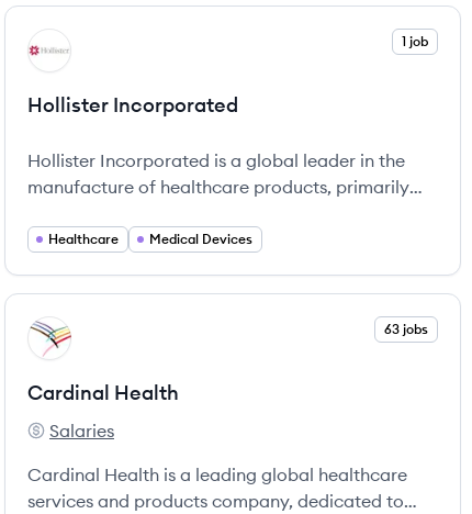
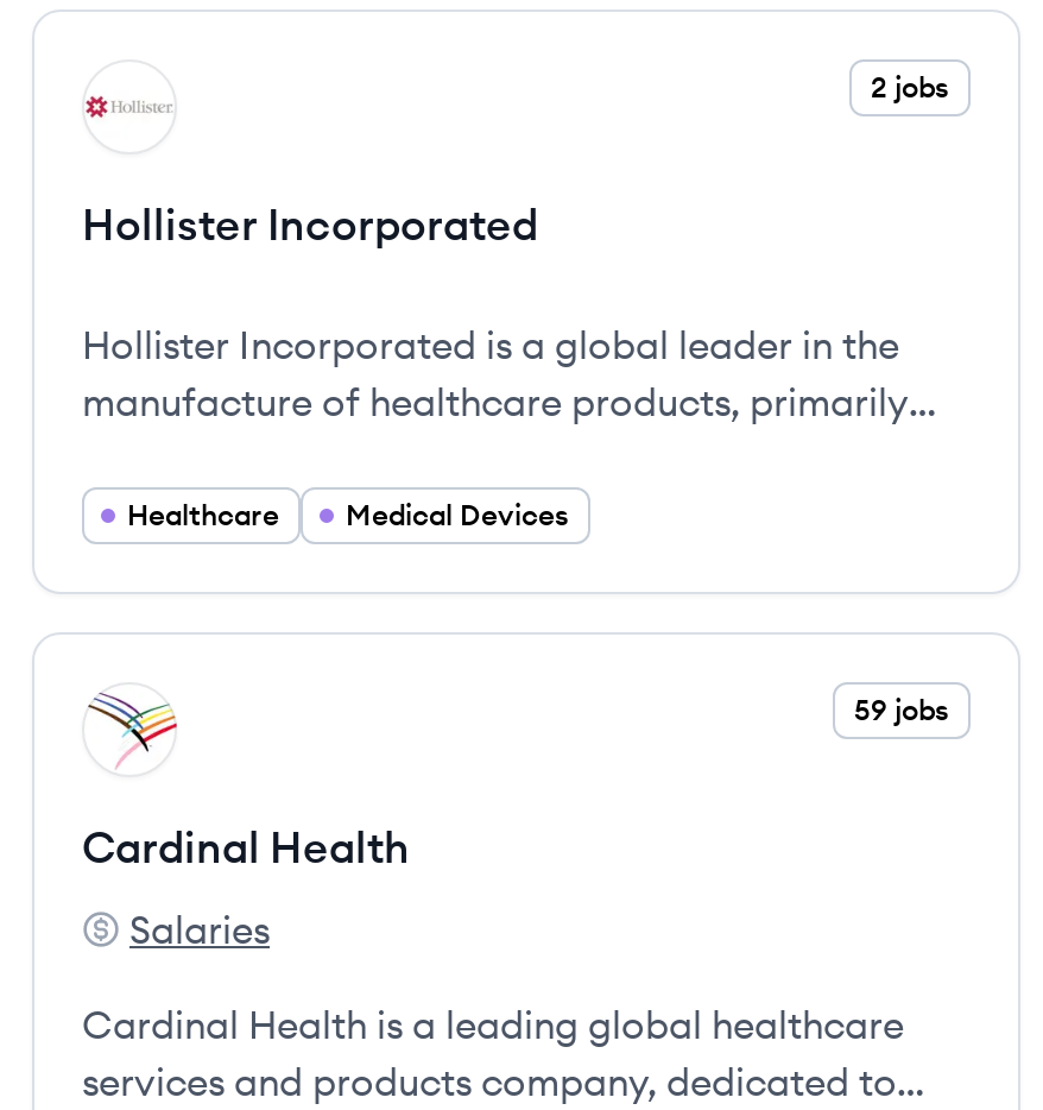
[402,33,428,49] 1 job -> [871,69,949,105] 2 jobs
[384,321,428,337] 63 jobs -> [854,692,949,727] 59 jobs

